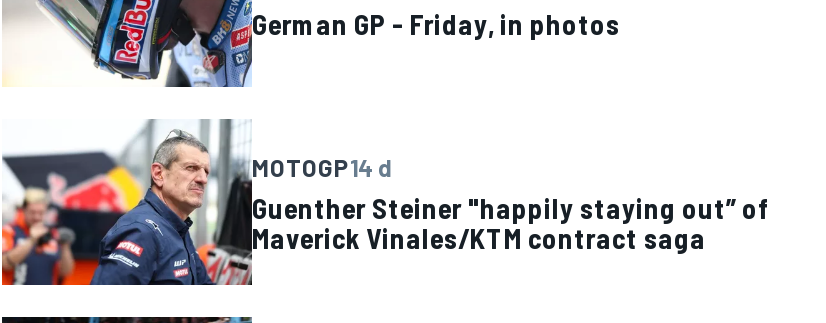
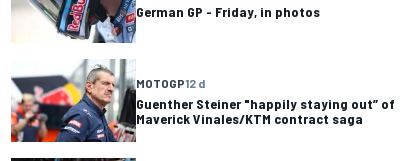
[252,152,392,180] MOTOGP14 d -> [136,76,205,90] MOTOGP12 d

